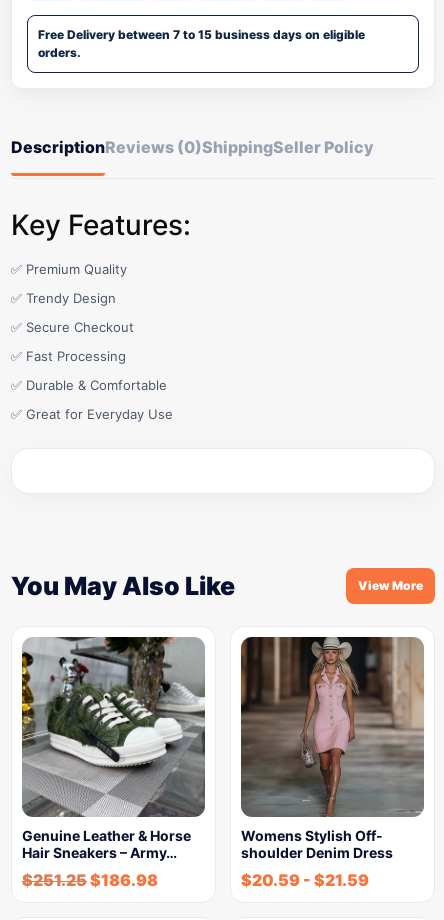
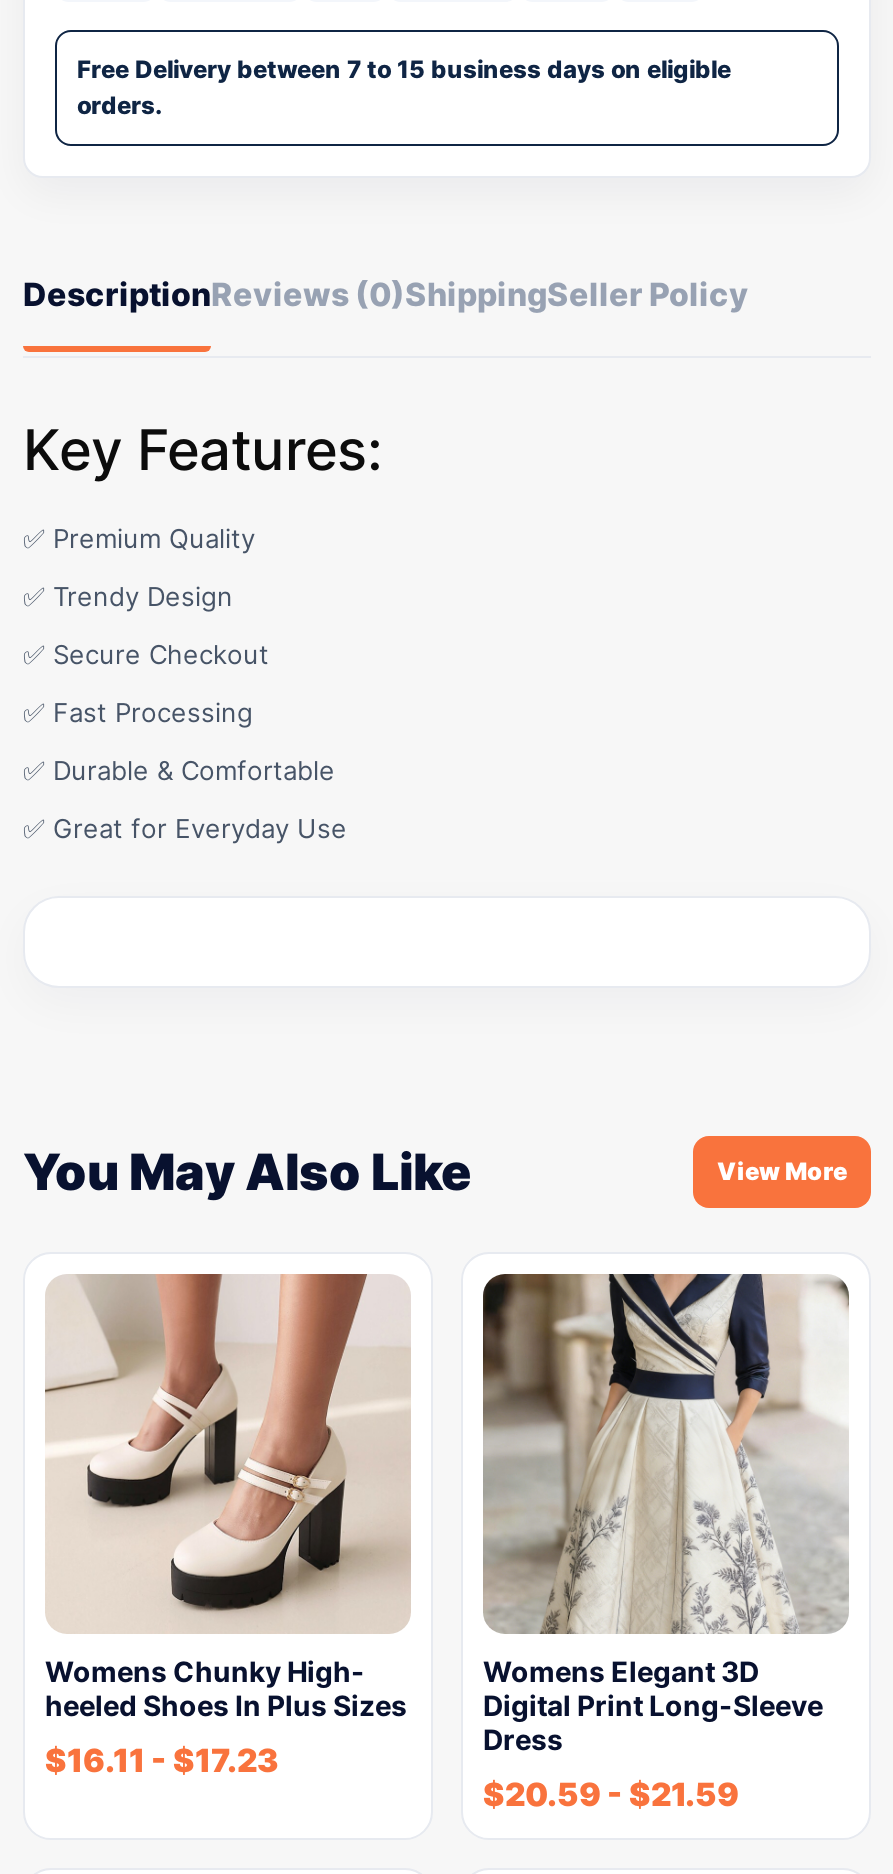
[21,636,206,890] [image] | Genuine Leather & Horse | Hair Sneakers – Army… | $251.25 $186.98 -> [45,1272,411,1780] [image] | Womens Chunky High- | heeled Shoes In Plus Sizes | $16.11 - $17.23
[241,636,425,861] [image] | Womens Stylish Off- | shoulder Denim Dress -> [483,1272,849,1756] [image] | Womens Elegant 3D | Digital Print Long-Sleeve | Dress

